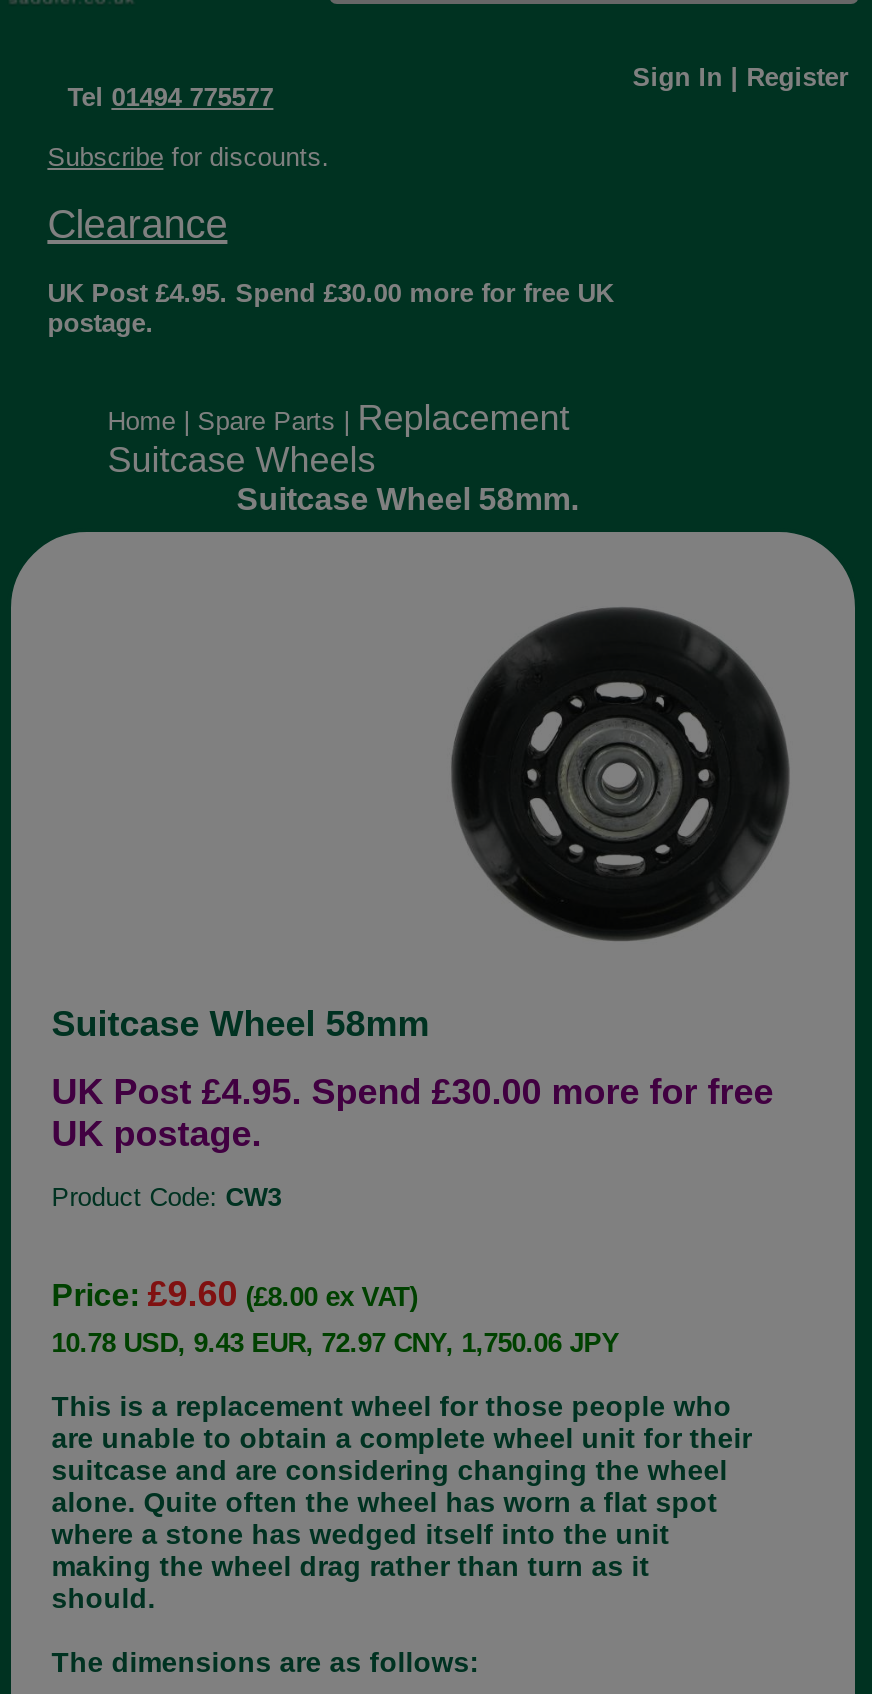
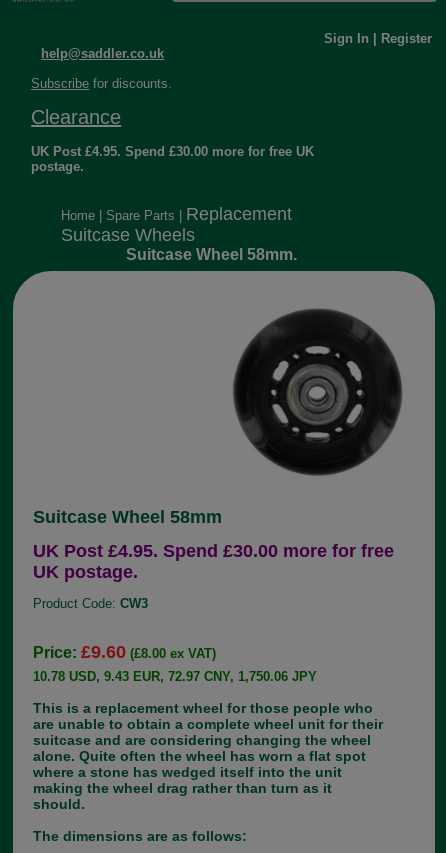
[67,82,273,112] Tel 01494 775577 -> [41,46,164,61] help@saddler.co.uk

